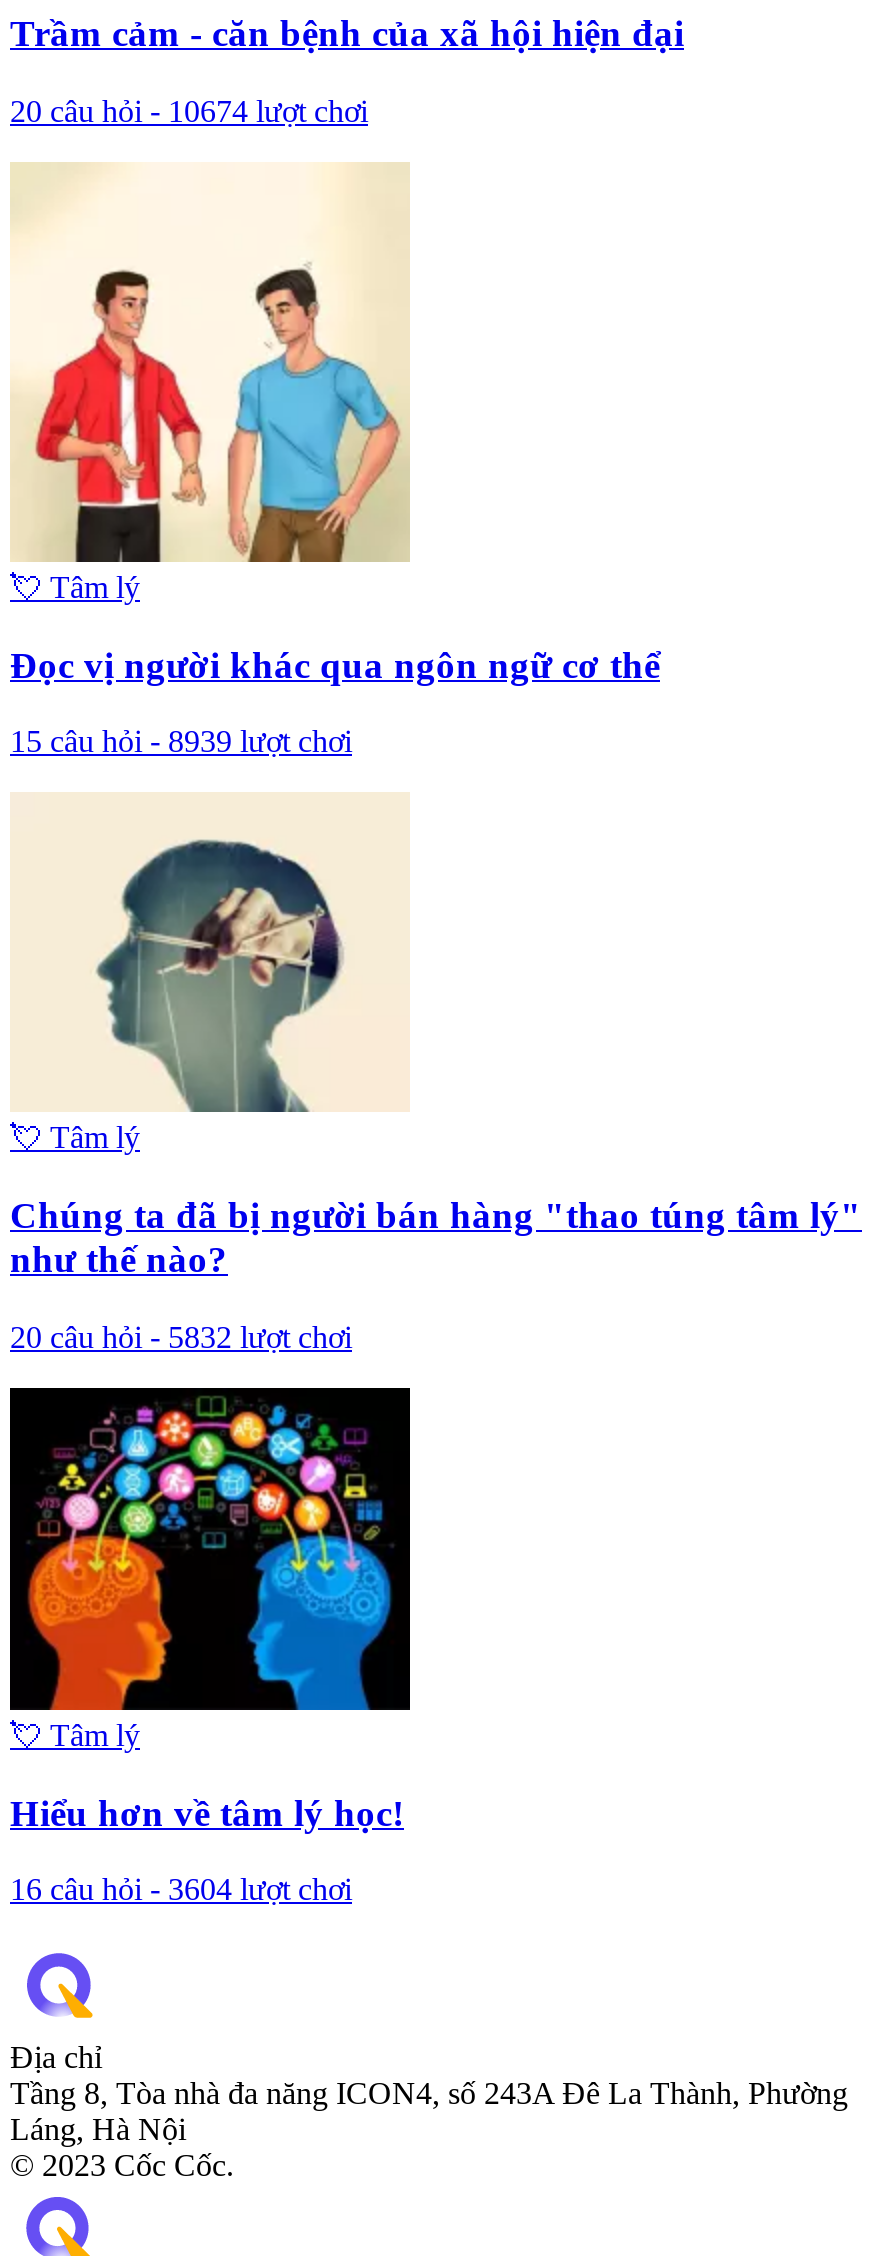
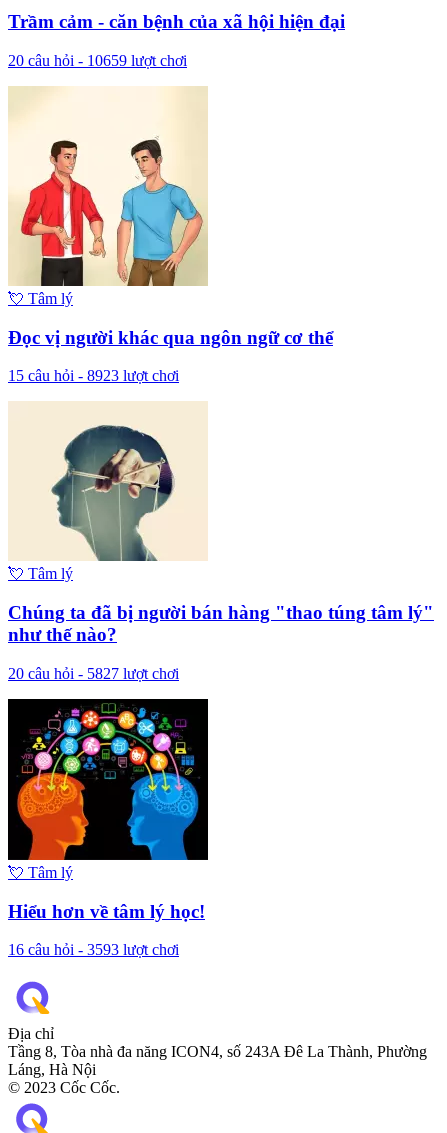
[10,94,368,128] 20 câu hỏi - 10674 lượt chơi -> [8,52,187,69] 20 câu hỏi - 10659 lượt chơi
[10,725,352,759] 15 câu hỏi - 8939 lượt chơi -> [8,367,179,384] 15 câu hỏi - 8923 lượt chơi
[10,1320,352,1354] 20 câu hỏi - 5832 lượt chơi -> [8,665,179,682] 20 câu hỏi - 5827 lượt chơi
[10,1873,352,1907] 16 câu hỏi - 3604 lượt chơi -> [8,941,179,958] 16 câu hỏi - 3593 lượt chơi

